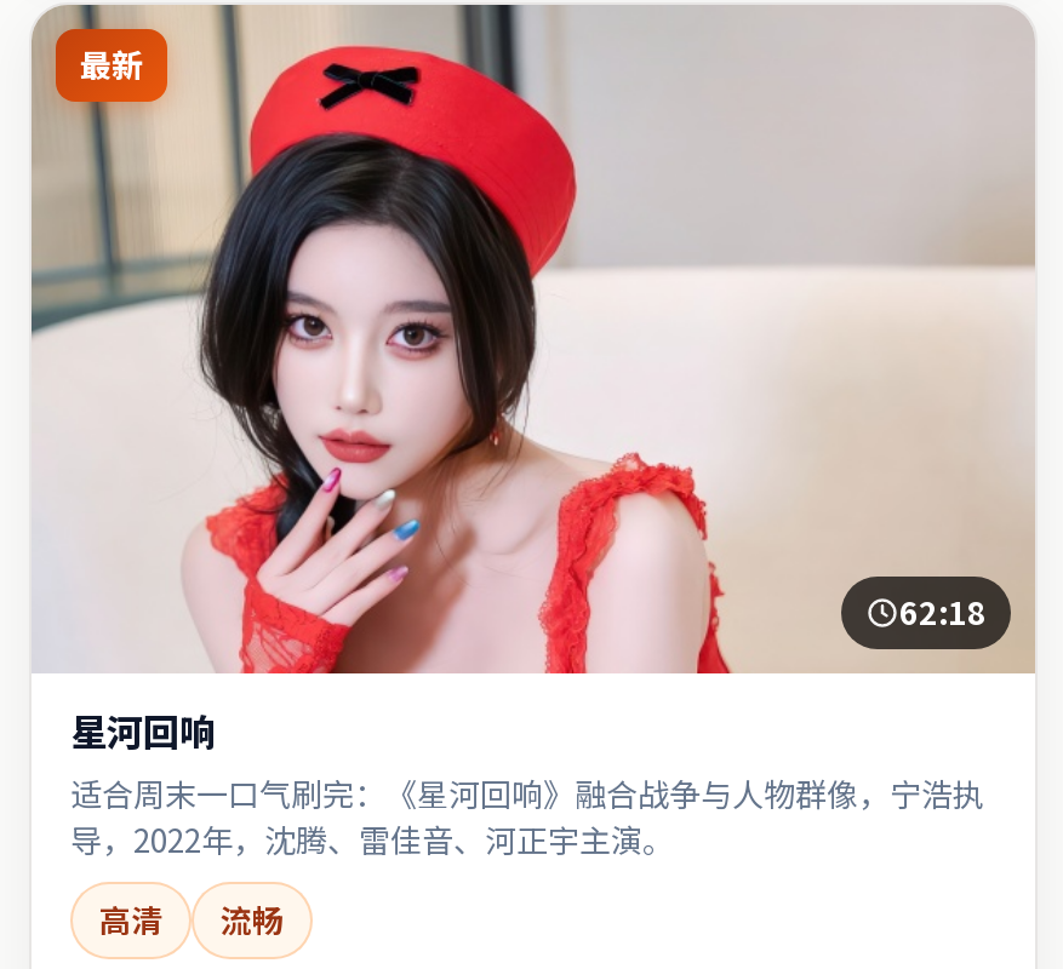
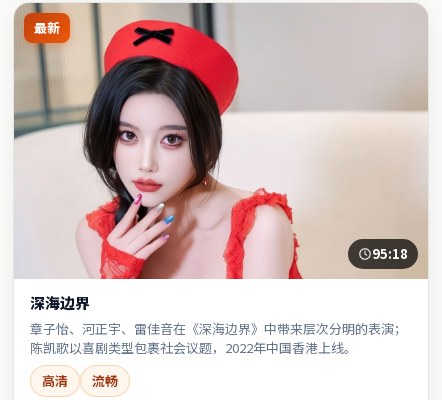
[899,589,987,635] 62:18 -> [372,244,408,263] 95:18
[70,706,984,863] 星河回响 | 适合周末一口气刷完：《星河回响》融合战争与人物群像，宁浩执 | 导，2022年，沈腾、雷佳音、河正宇主演。 -> [30,292,407,357] 深海边界 | 章子怡、河正宇、雷佳音在《深海边界》中带来层次分明的表演； | 陈凯歌以喜剧类型包裹社会议题，2022年中国香港上线。

